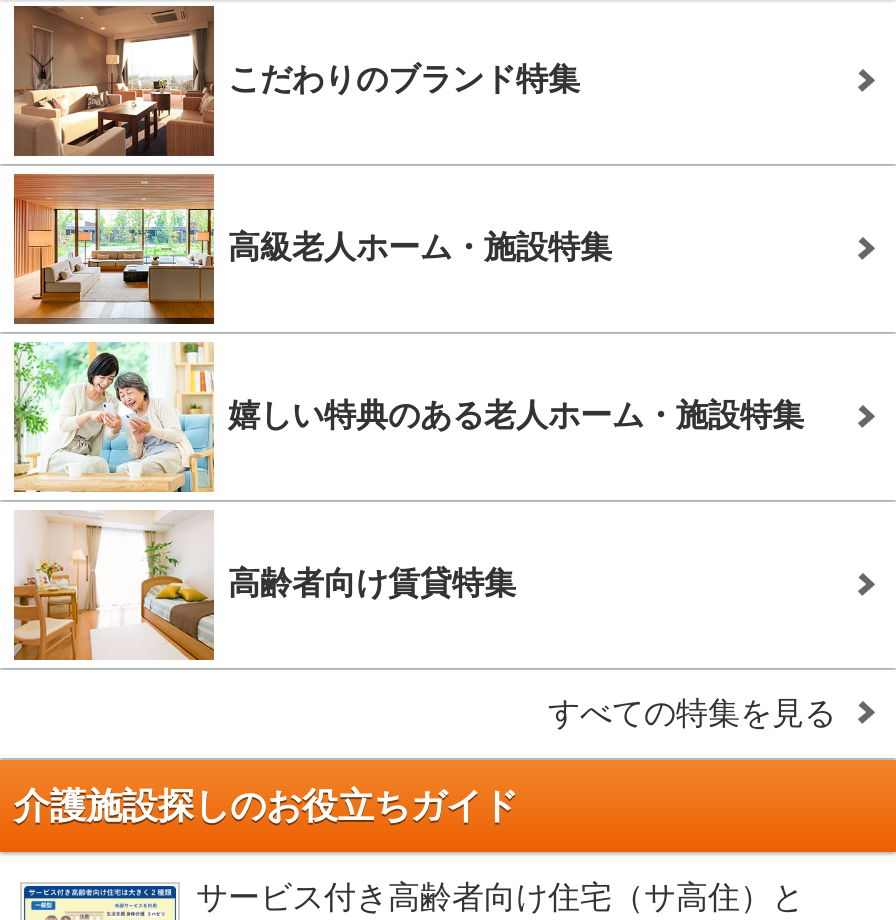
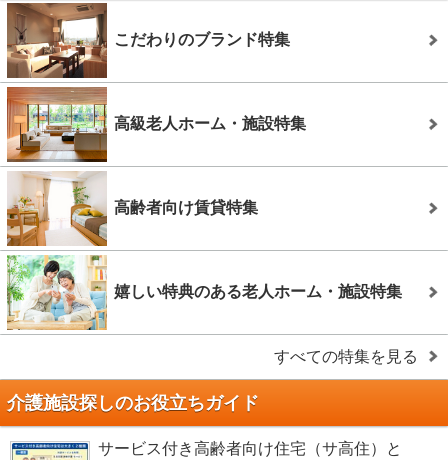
moved [14,342,804,492] -> [7,255,402,331]: [image] | 嬉しい特典のある老人ホーム・施設特集
moved [228,566,516,600] -> [114,199,258,216]: 高齢者向け賃貸特集

